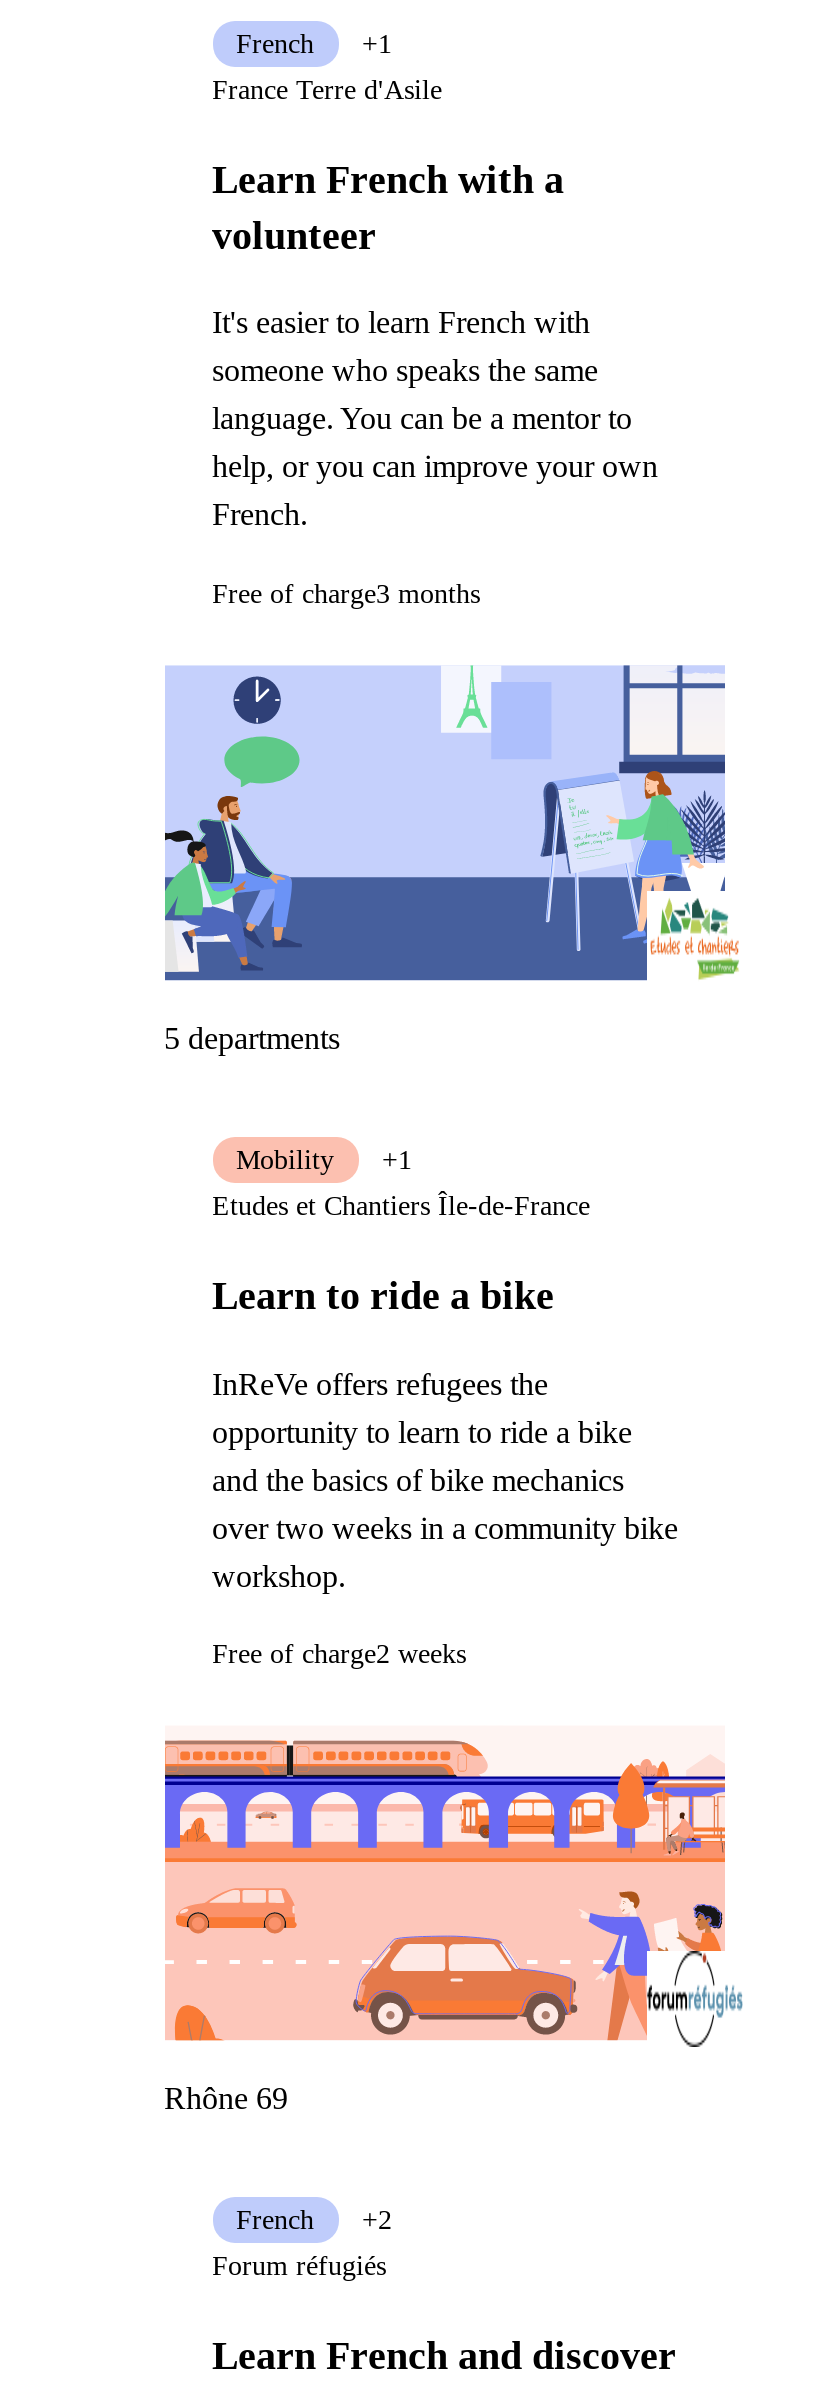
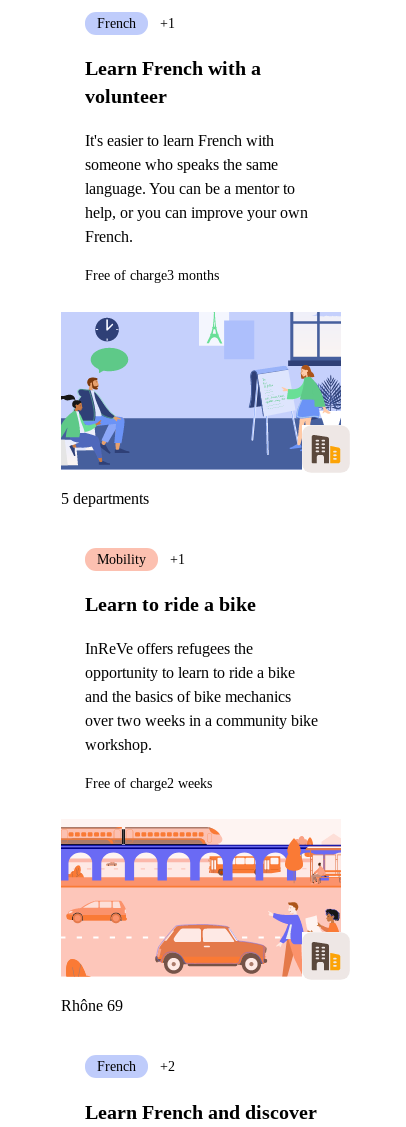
[212,75,442,105] France Terre d'Asile -> none
[649,895,739,983] [image] -> [303,426,349,472] [image]
[212,1191,590,1221] Etudes et Chantiers Île-de-France -> none
[645,1949,743,2049] [image] -> [301,931,349,980] [image]
[212,2252,386,2282] Forum réfugiés -> none

